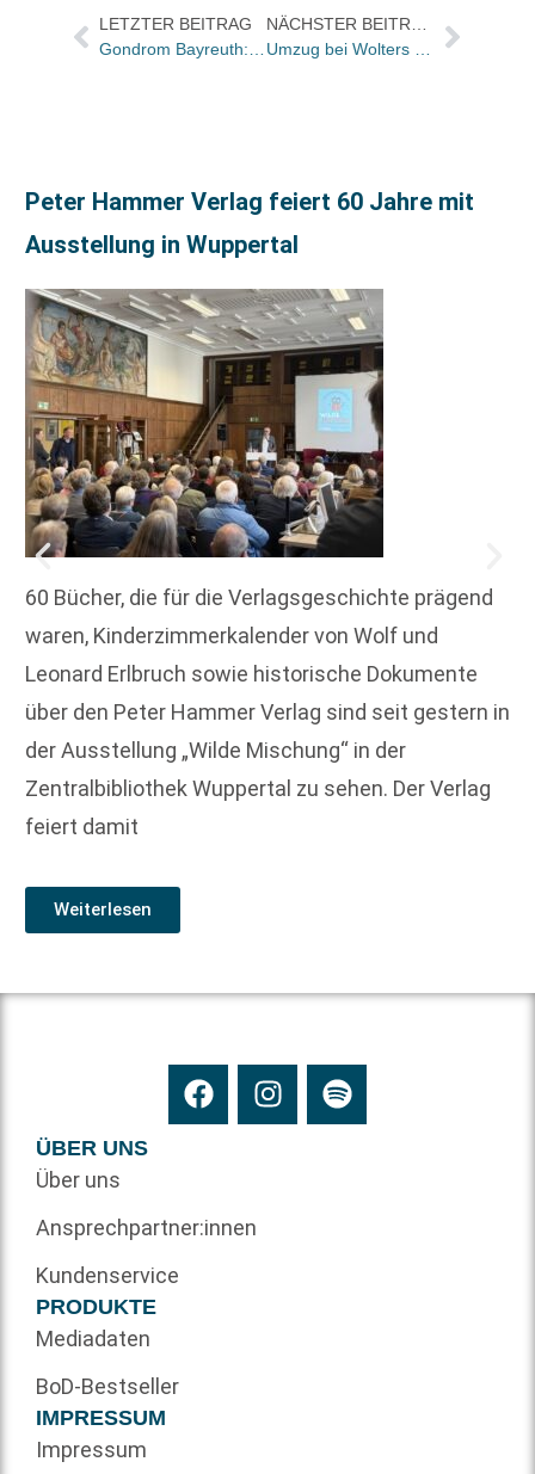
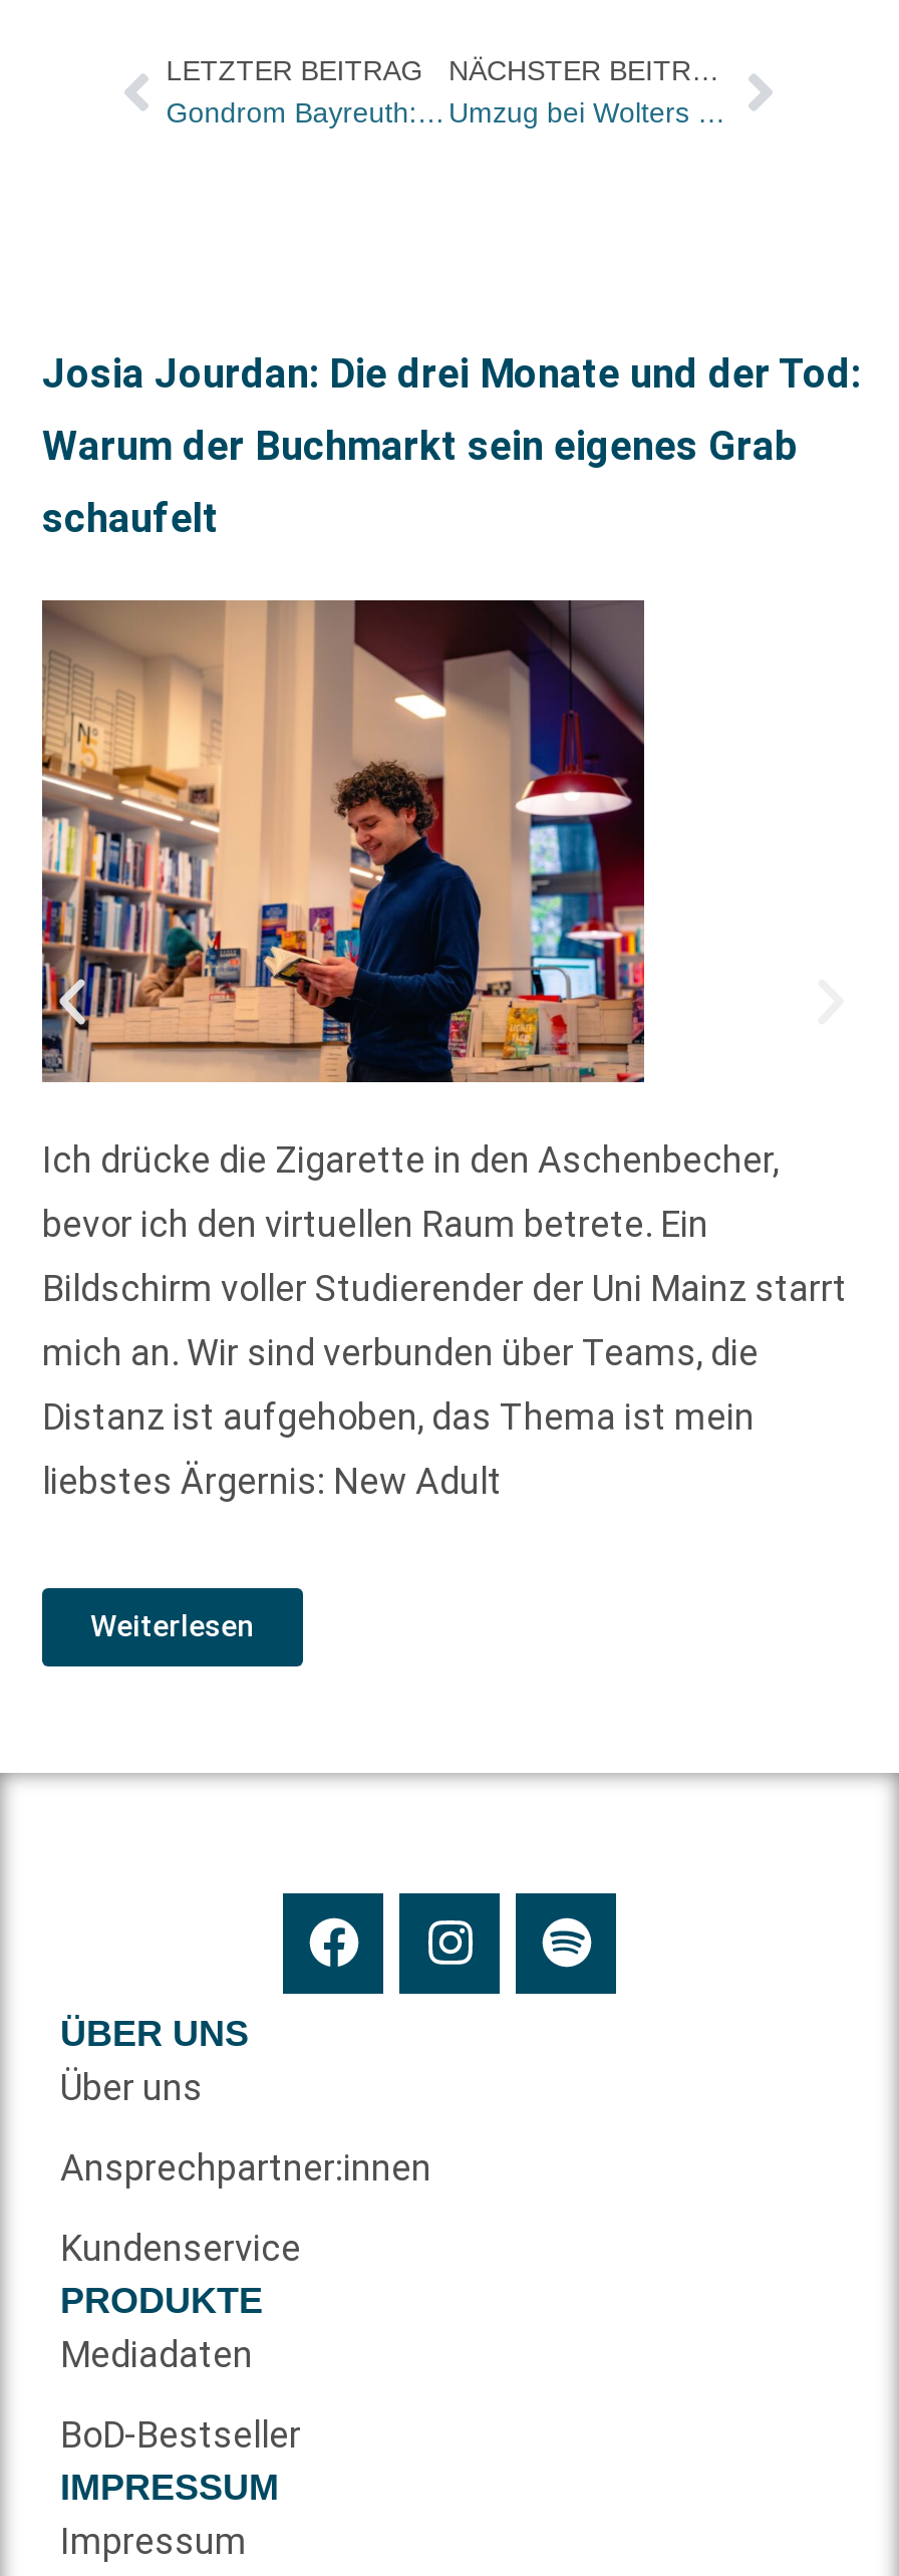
[25,187,474,216] Peter Hammer Verlag feiert 60 Jahre mit -> [42,349,861,398] Josia Jourdan: Die drei Monate und der Tod:
[25,230,299,259] Ausstellung in Wuppertal -> [42,422,797,470] Warum der Buchmarkt sein eigenes Grab
[25,288,385,576] [image] -> [40,584,646,1000] [image]
[25,585,493,610] 60 Bücher, die für die Verlagsgeschichte prägend -> [42,494,219,542] schaufelt
[25,623,438,649] waren, Kinderzimmerkalender von Wolf und -> [42,1138,779,1180] Ich drücke die Zigarette in den Aschenbecher,
[25,662,478,687] Leonard Erlbruch sowie historische Dokumente -> [42,1202,708,1245] bevor ich den virtuellen Raum betrete. Ein
[25,700,510,725] über den Peter Hammer Verlag sind seit gestern in -> [42,1267,847,1309] Bildschirm voller Studierender der Uni Mainz starrt
[25,738,406,763] der Ausstellung „Wilde Mischung“ in der -> [42,1331,759,1373] mich an. Wir sind verbunden über Teams, die
[25,776,491,801] Zentralbibliothek Wuppertal zu sehen. Der Verlag -> [42,1395,755,1437] Distanz ist aufgehoben, das Thema ist mein
[25,814,139,840] feiert damit -> [42,1459,502,1502] liebstes Ärgernis: New Adult

